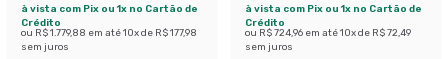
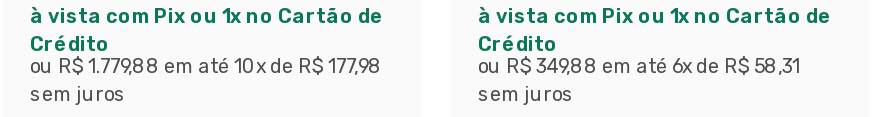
[245,27,411,38] ou R$ 724,96 em até 10x de R$ 72,49 -> [478,54,800,76] ou R$ 349,88 em até 6x de R$ 58,31

